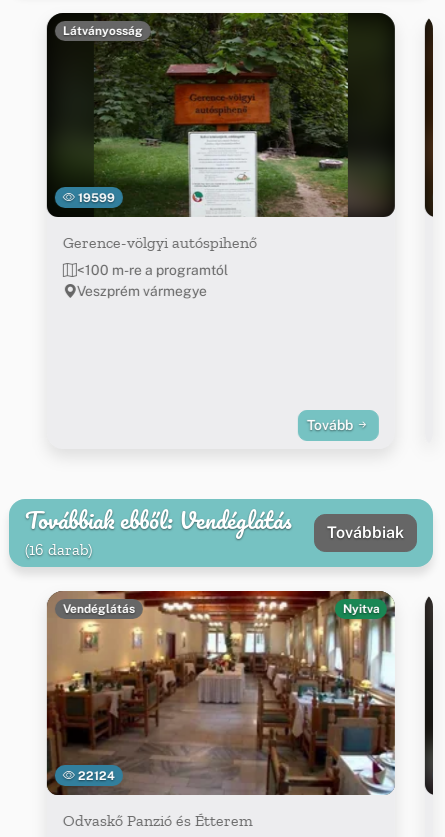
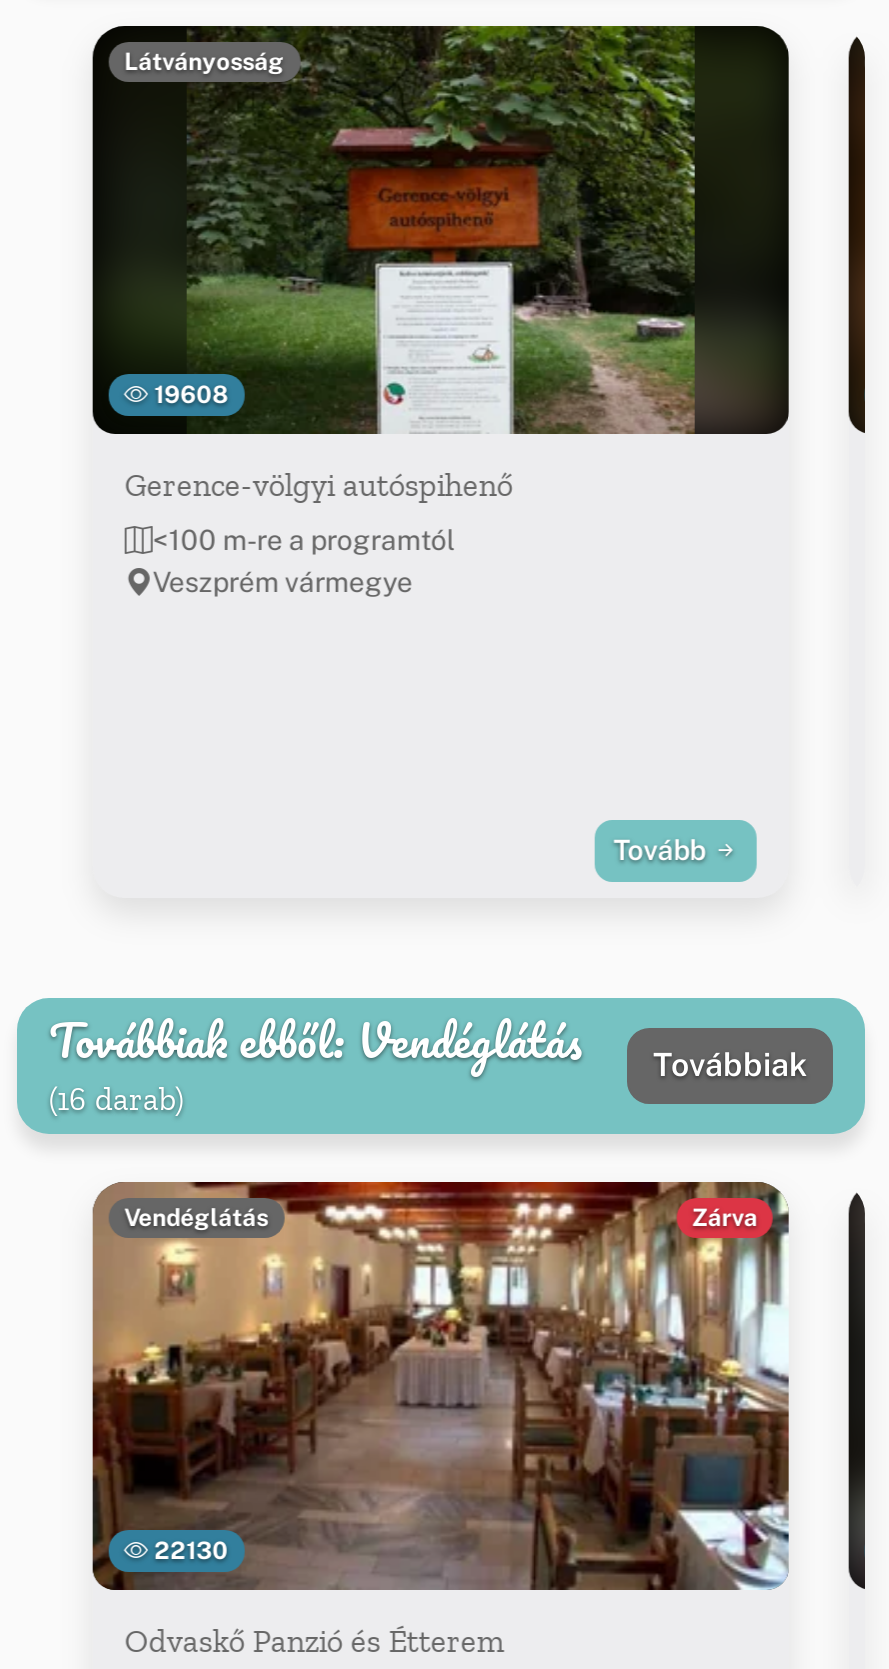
[75,191,115,205] 19599 -> [148,382,228,410] 19608
[342,602,379,616] Nyitva -> [692,1204,758,1232] Zárva
[75,769,115,783] 22124 -> [148,1538,228,1566] 22130

